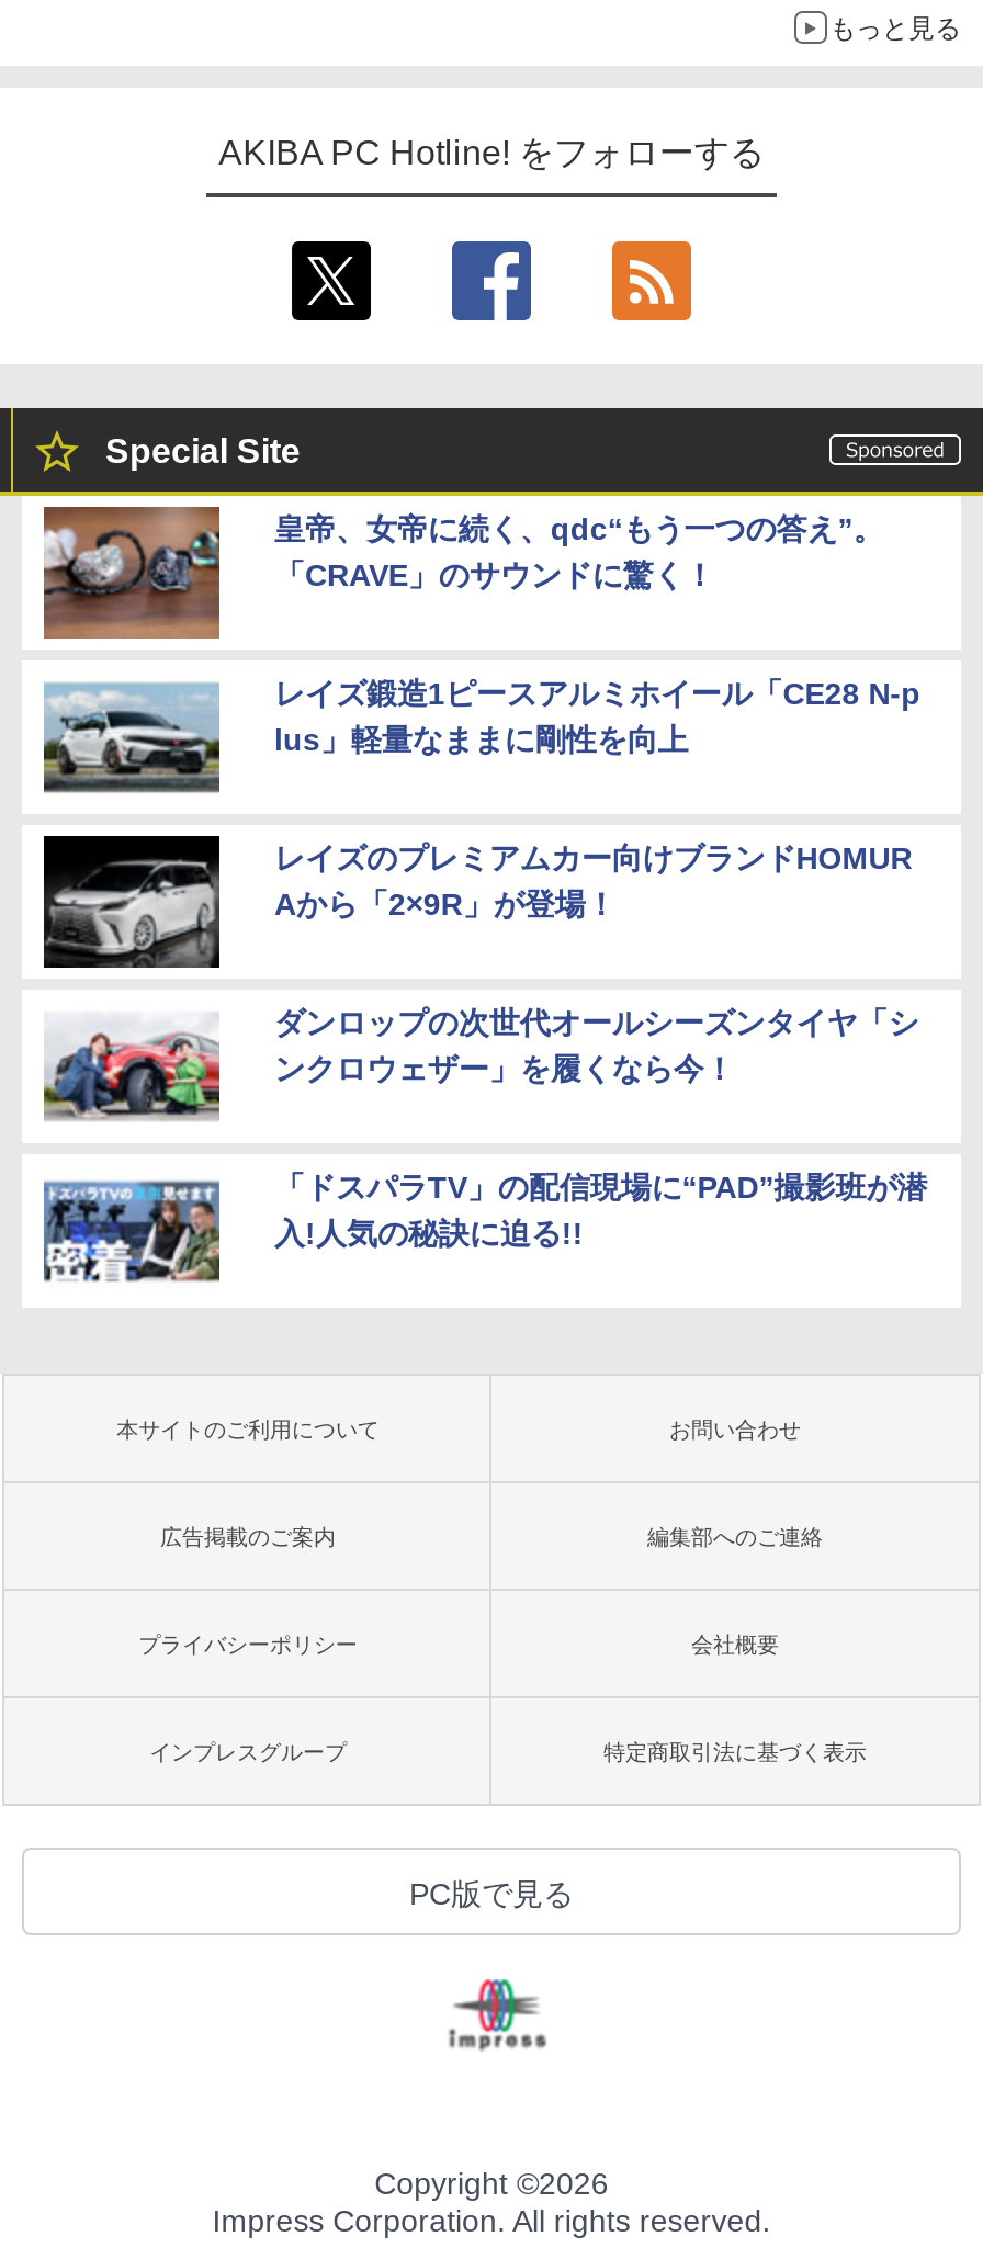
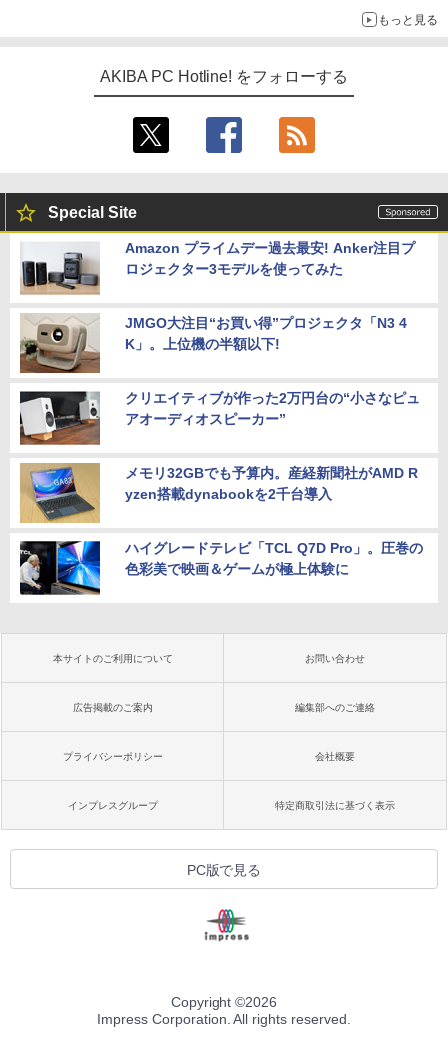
[42,505,884,641] [image] | 皇帝、女帝に続く、qdc“もう一つの答え”。 | 「CRAVE」のサウンドに驚く！ -> [20,238,415,298] [image] | Amazon プライムデー過去最安! Anker注目プ | ロジェクター3モデルを使ってみた
[44,674,921,803] [image] | レイズ鍛造1ピースアルミホイール「CE28 N-p | lus」軽量なままに剛性を向上 -> [19,313,407,374] [image] | JMGO大注目“お買い得”プロジェクタ「N3 4 | K」。上位機の半額以下!
[42,834,912,970] [image] | レイズのプレミアムカー向けブランドHOMUR | Aから「2×9R」が登場！ -> [19,388,420,448] [image] | クリエイティブが作った2万円台の“小さなピュ | アオーディオスピーカー”
[42,1001,919,1132] [image] | ダンロップの次世代オールシーズンタイヤ「シ | ンクロウェザー」を履くなら今！ -> [19,462,418,524] [image] | メモリ32GBでも予算内。産経新聞社がAMD R | yzen搭載dynabookを2千台導入
[42,1170,927,1290] [image] | 「ドスパラTV」の配信現場に“PAD”撮影班が潜 | 入!人気の秘訣に迫る!! -> [19,540,423,596] [image] | ハイグレードテレビ「TCL Q7D Pro」。圧巻の | 色彩美で映画＆ゲームが極上体験に

